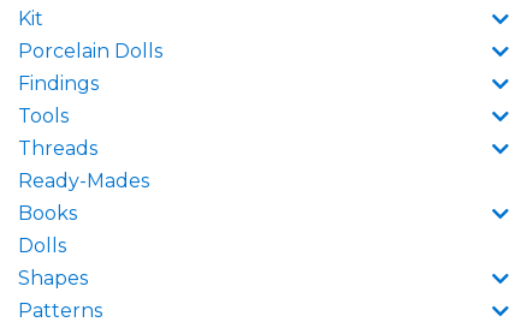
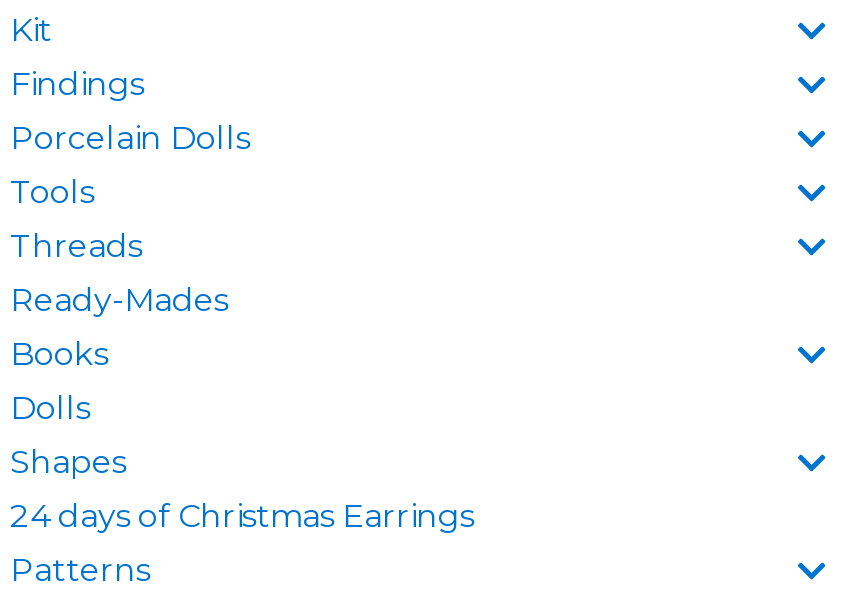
moved [18,72,99,95] -> [10,65,144,103]: Findings
none -> [10,497,474,535] 24 days of Christmas Earrings

